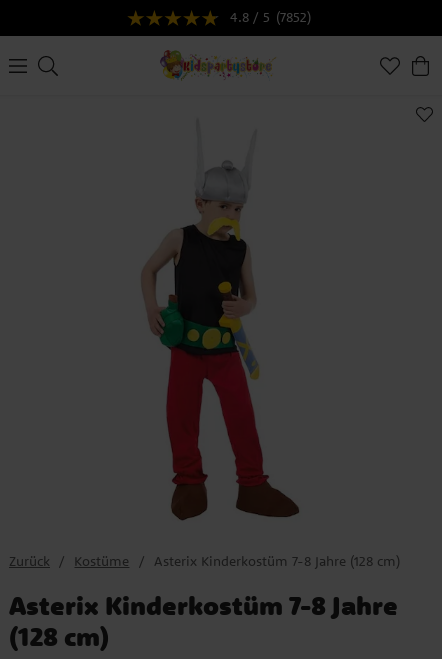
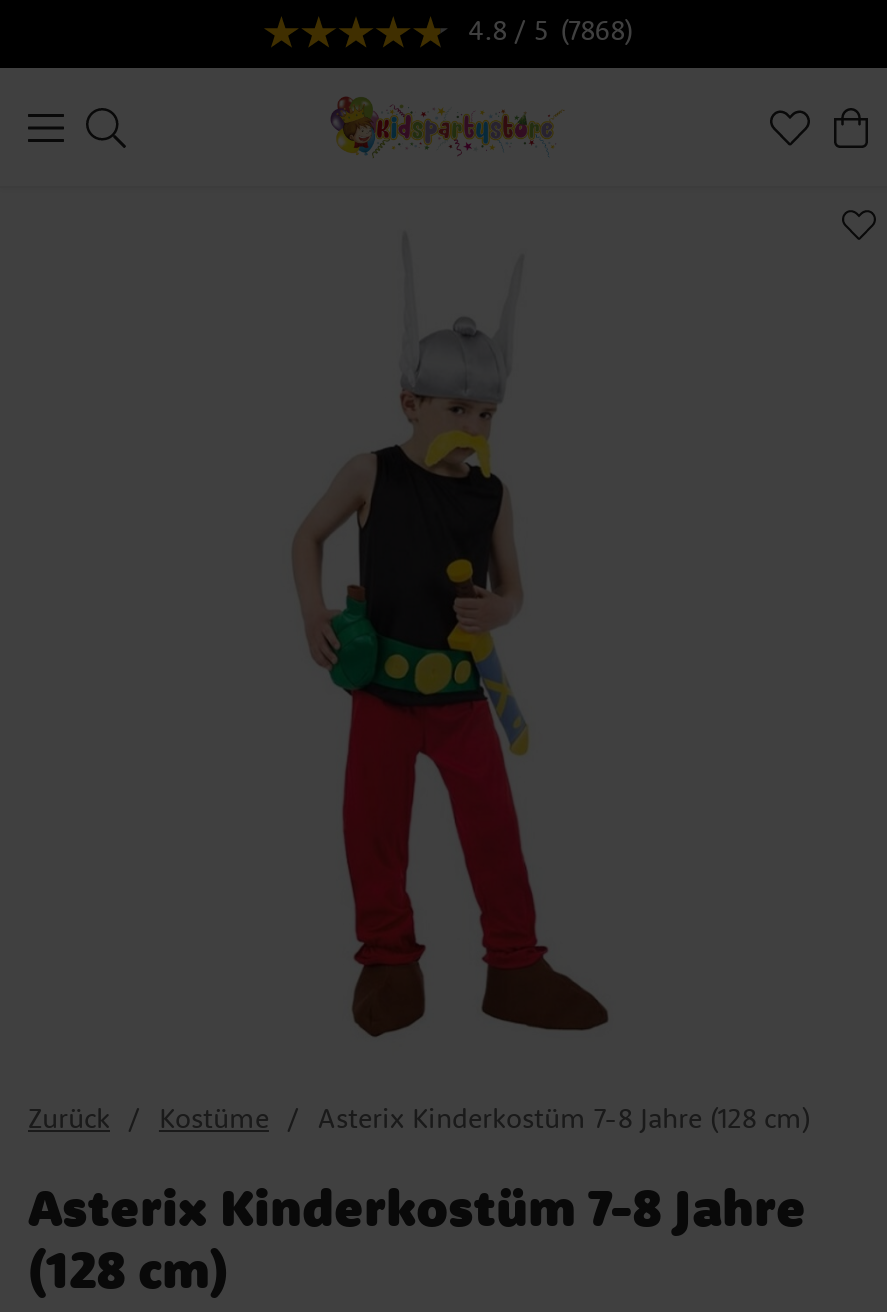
[230,8,311,26] 4.8 / 5 (7852) -> [469,13,633,49] 4.8 / 5 (7868)

